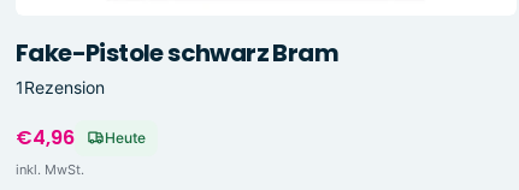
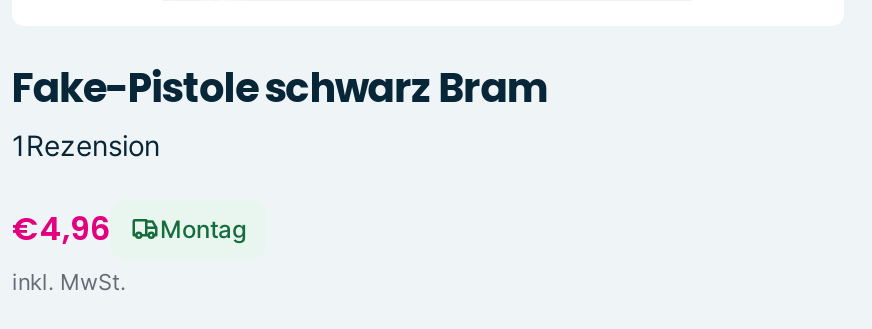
[105,128,146,146] Heute -> [160,213,246,243] Montag

